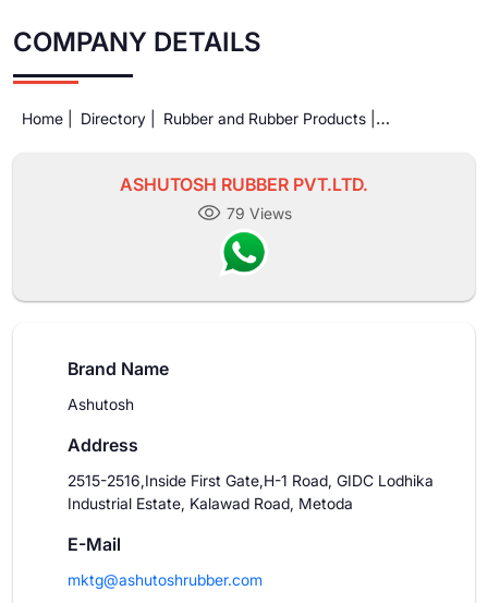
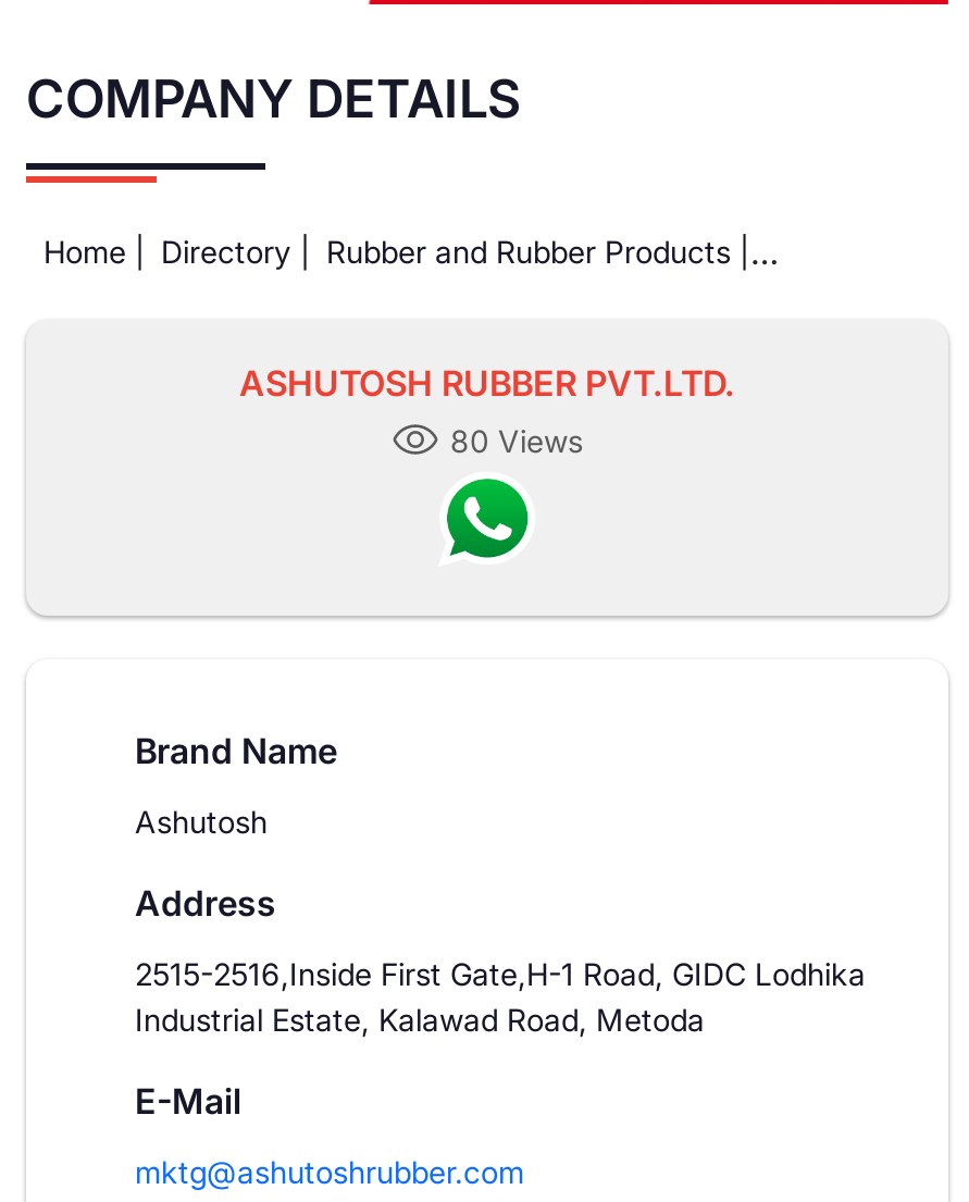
[226,204,291,222] 79 Views -> [450,422,583,459] 80 Views

